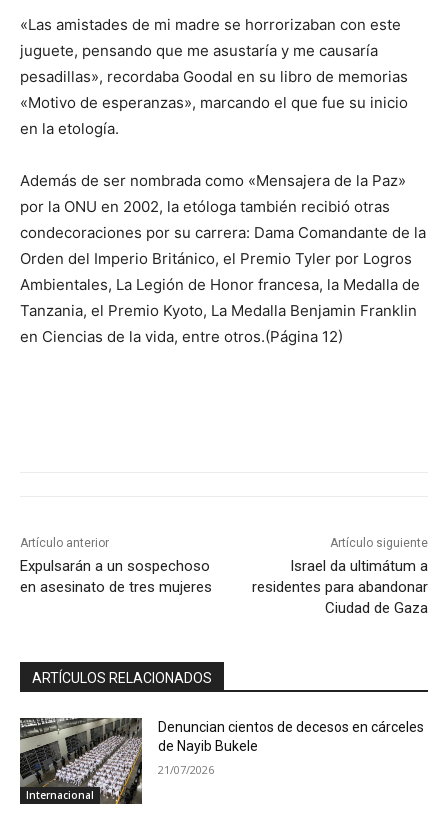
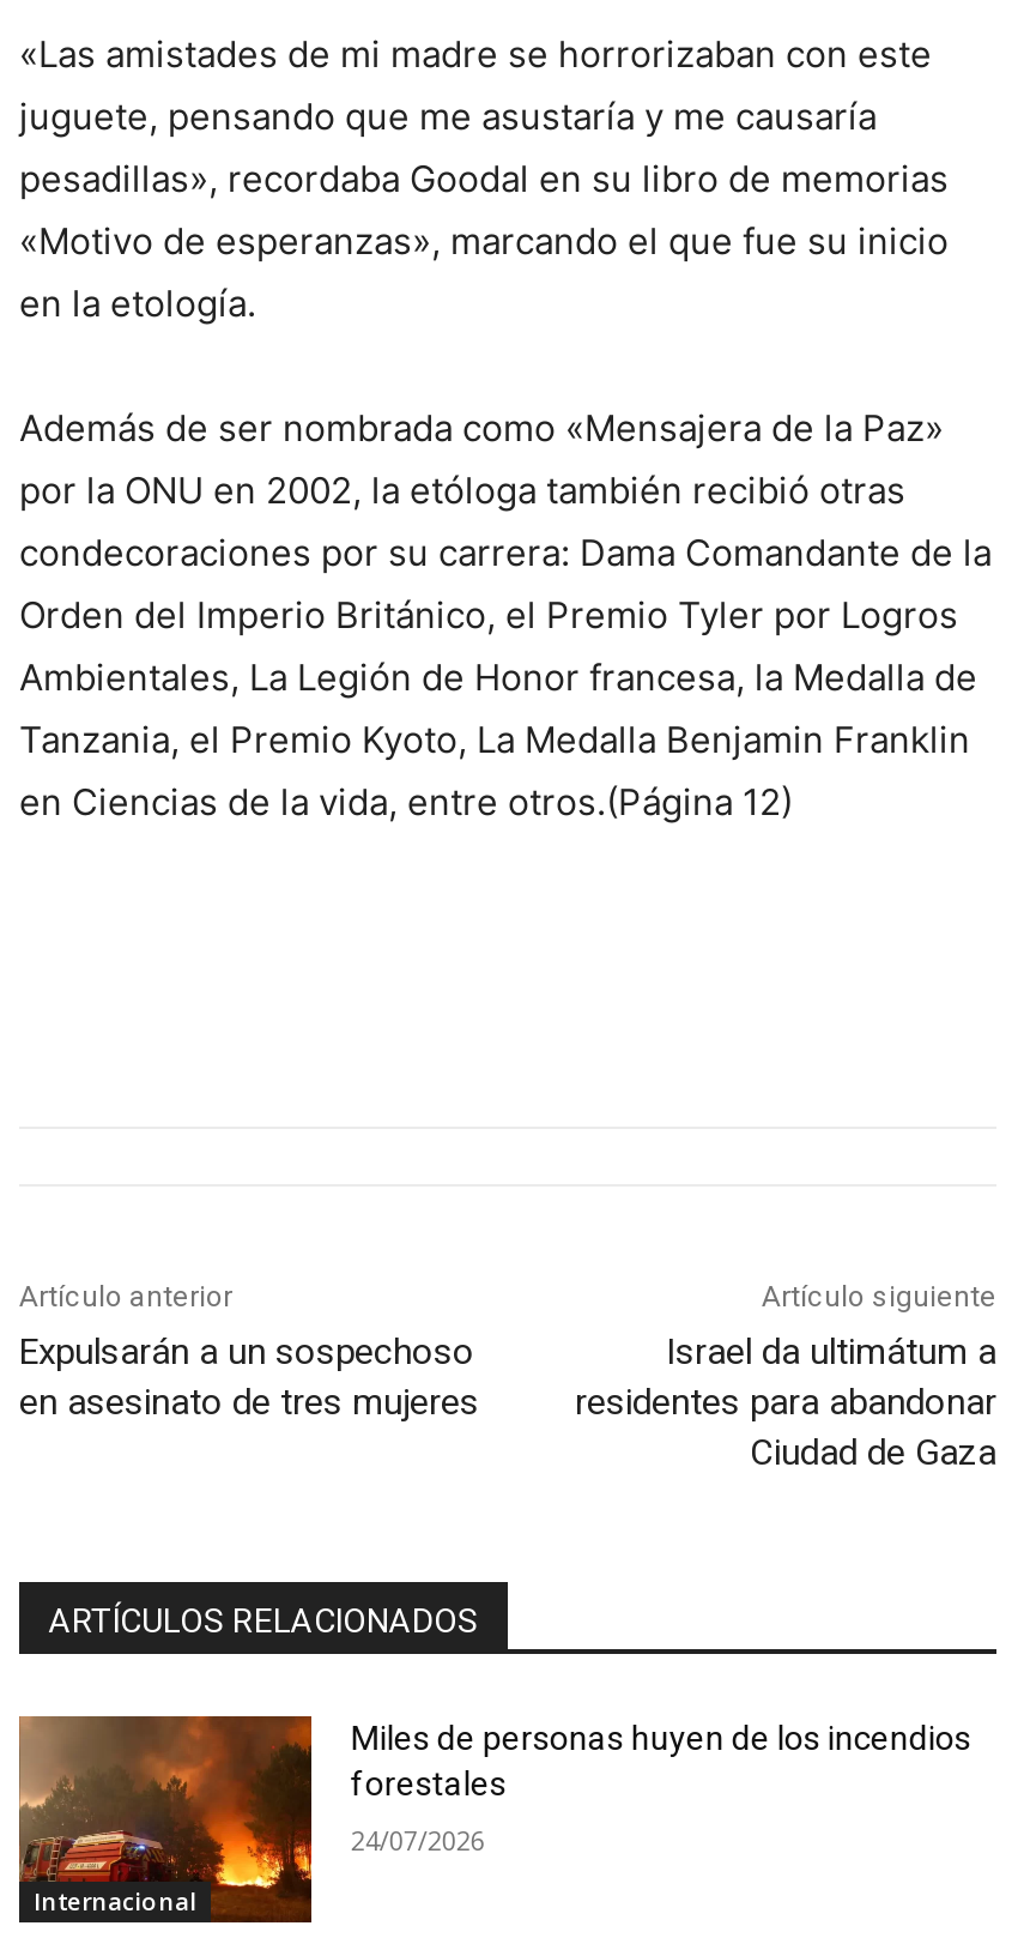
[19,717,424,805] [image] | Denuncian cientos de decesos en cárceles | de Nayib Bukele -> [17,1714,971,1925] [image] | Miles de personas huyen de los incendios | forestales
[158,762,214,777] 21/07/2026 -> [351,1823,485,1859] 24/07/2026

